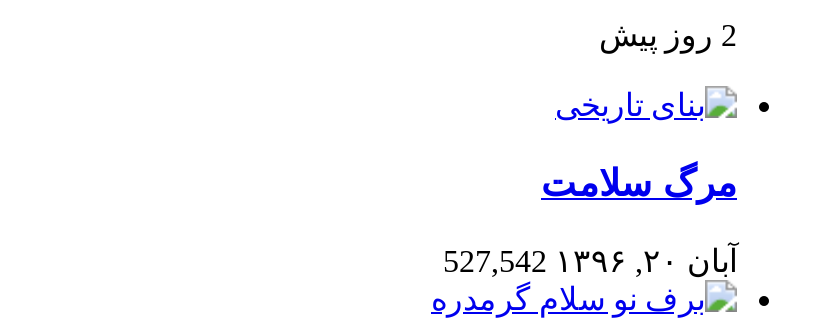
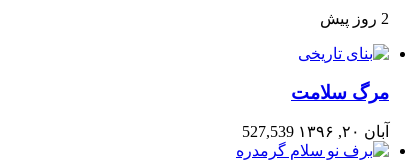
[443,245,547,279] 527,542 -> [242,123,294,140] 527,539

